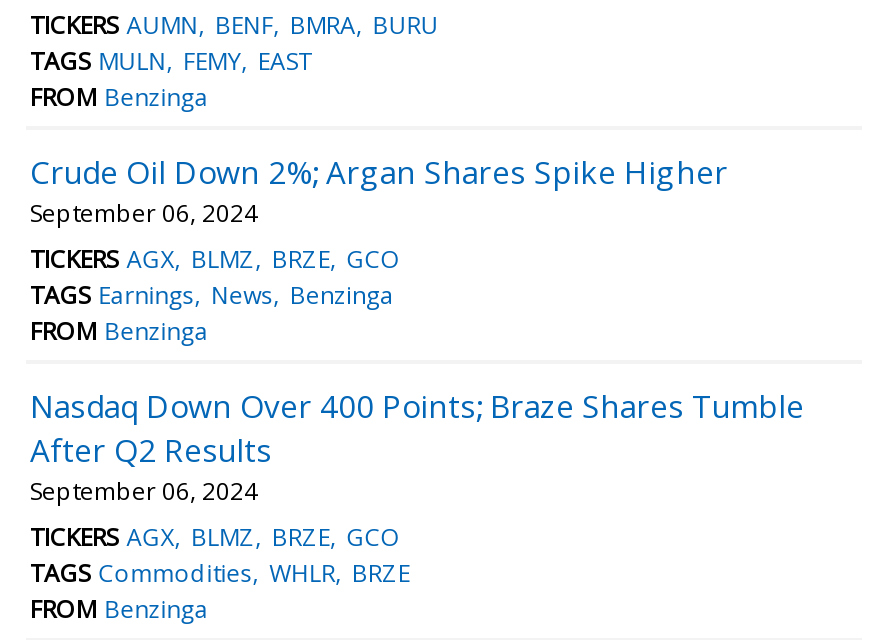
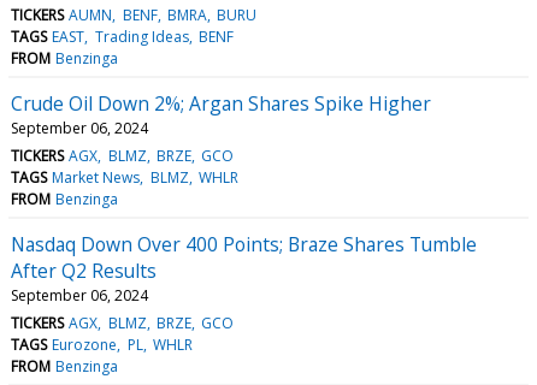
[30,44,312,78] TAGS MULN FEMY EAST -> [11,26,233,47] TAGS EAST Trading Ideas BENF
[30,278,394,312] TAGS Earnings News Benzinga -> [11,167,238,188] TAGS Market News BLMZ WHLR
[30,556,410,590] TAGS Commodities WHLR BRZE -> [11,334,193,355] TAGS Eurozone PL WHLR

